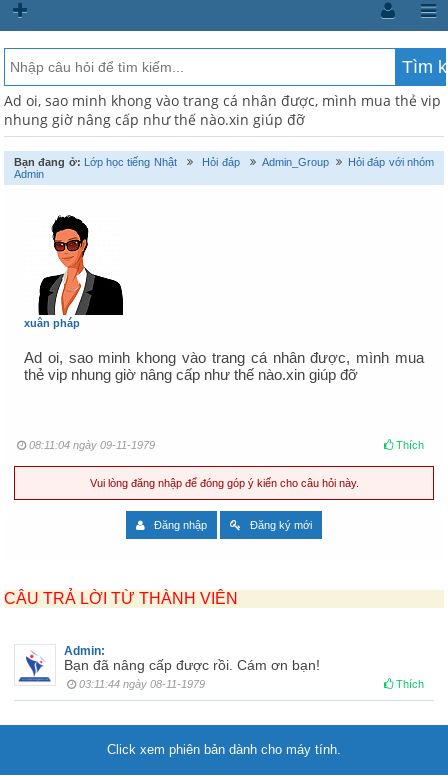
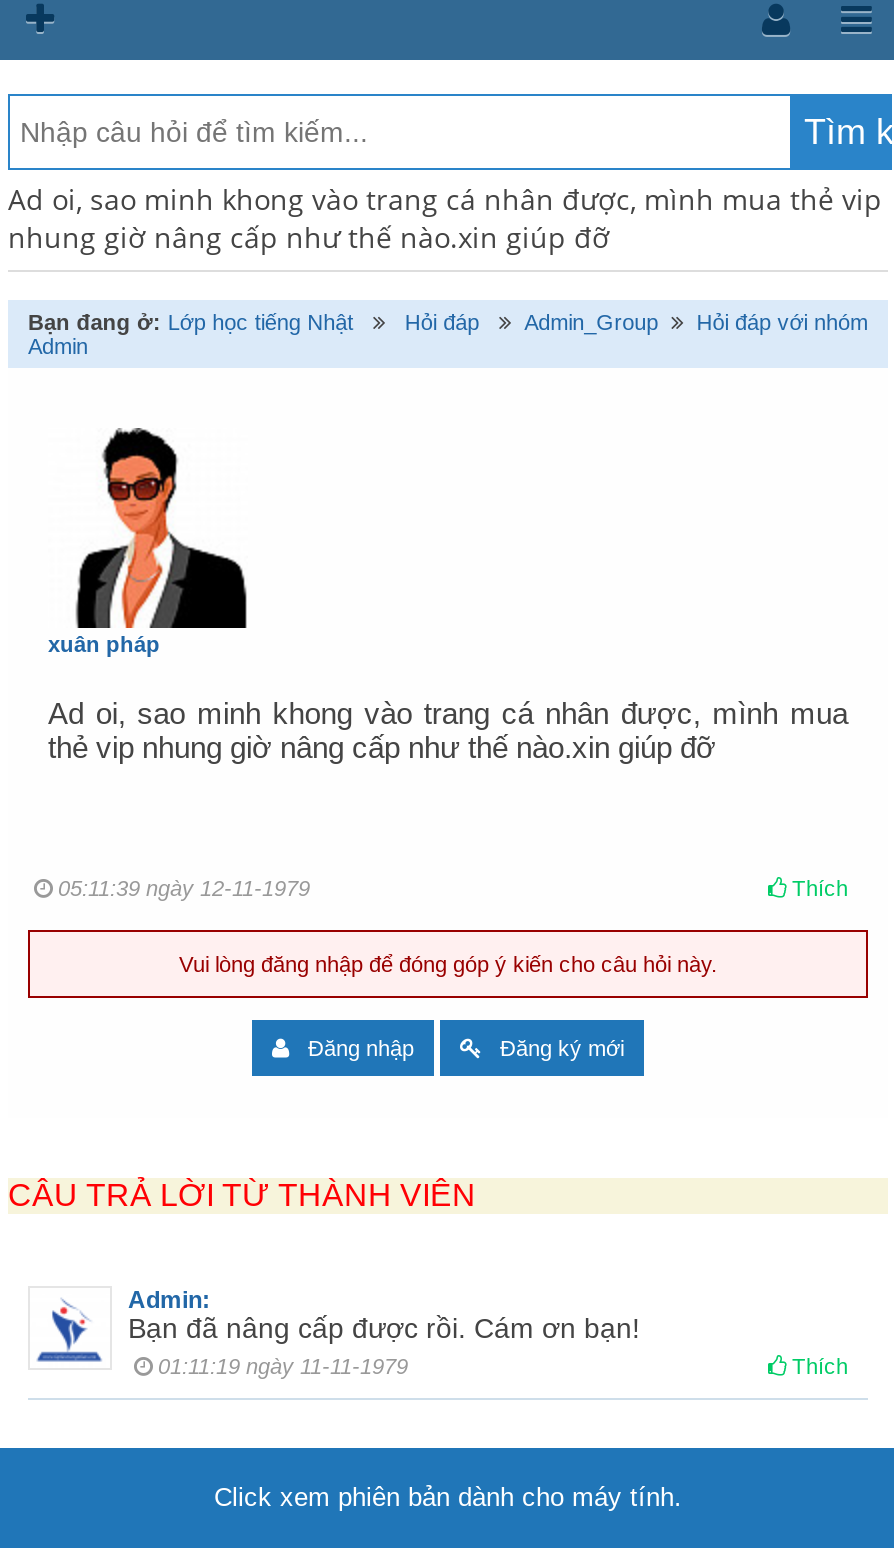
[26,439,155,451] 08:11:04 ngày 09-11-1979 -> [52,876,310,900] 05:11:39 ngày 12-11-1979
[76,678,205,690] 03:11:44 ngày 08-11-1979 -> [152,1354,408,1378] 01:11:19 ngày 11-11-1979

